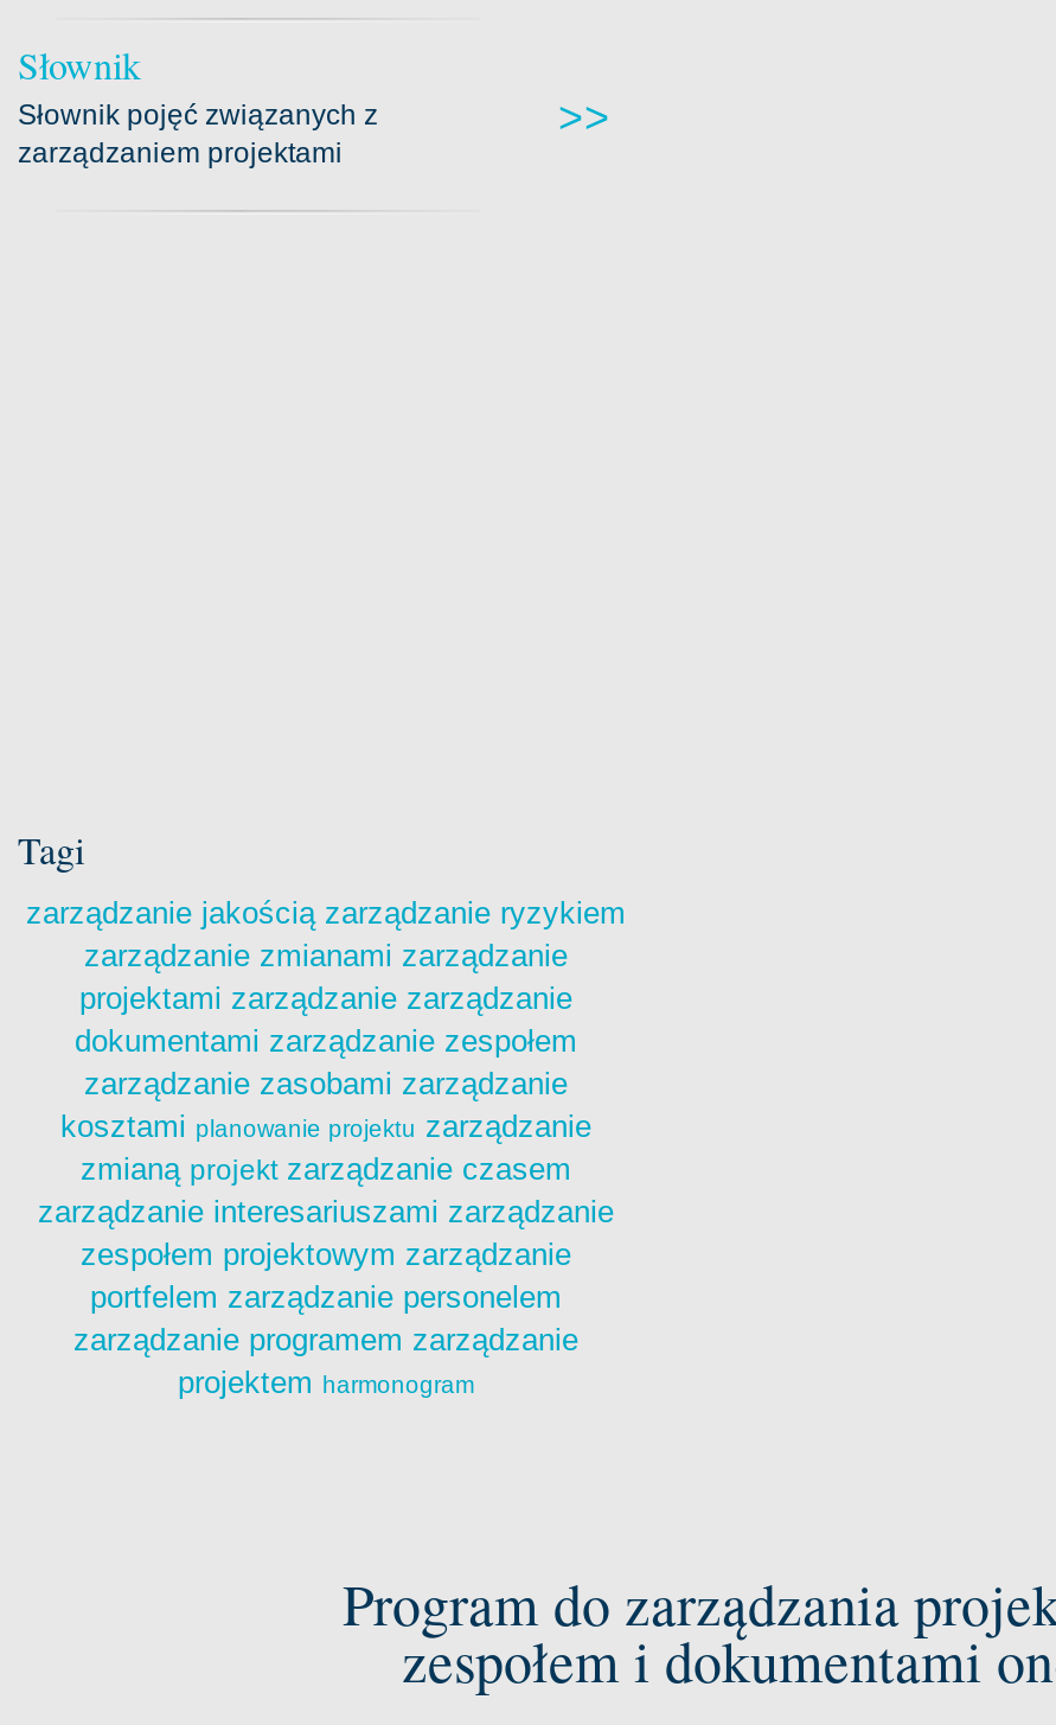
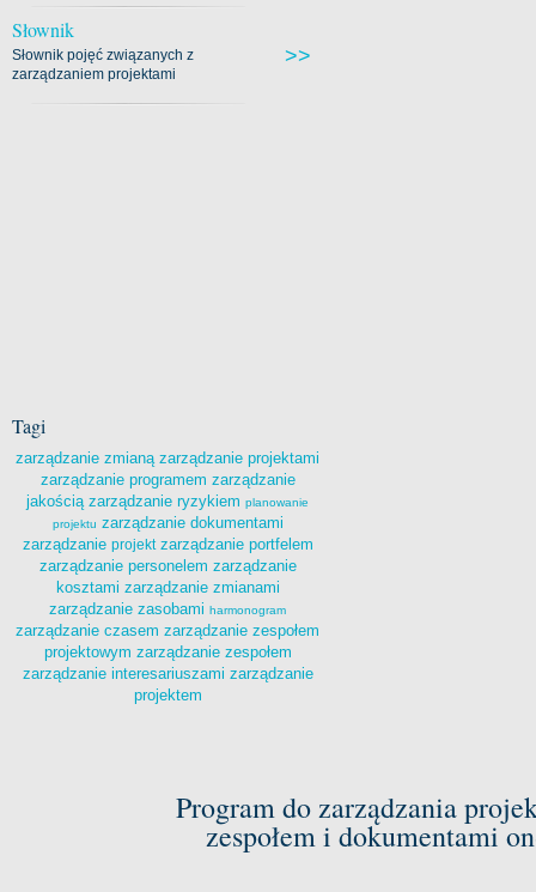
[26,895,626,1315] zarządzanie jakością zarządzanie ryzykiem | zarządzanie zmianami zarządzanie | projektami zarządzanie zarządzanie | dokumentami zarządzanie zespołem | zarządzanie zasobami zarządzanie | kosztami planowanie projektu zarządzanie | zmianą projekt zarządzanie czasem | zespołem projektowym zarządzanie | portfelem zarządzanie personelem -> [16,449,319,467] zarządzanie zmianą zarządzanie projektami
moved [38,1194,614,1229] -> [22,665,313,682]: zarządzanie interesariuszami zarządzanie
moved [73,1322,578,1357] -> [40,471,295,489]: zarządzanie programem zarządzanie
[178,1365,474,1400] projektem harmonogram -> [16,492,319,704] jakością zarządzanie ryzykiem planowanie | projektu zarządzanie dokumentami | zarządzanie projekt zarządzanie portfelem | zarządzanie personelem zarządzanie | kosztami zarządzanie zmianami | zarządzanie zasobami harmonogram | zarządzanie czasem zarządzanie zespołem | projektowym zarządzanie zespołem | projektem

